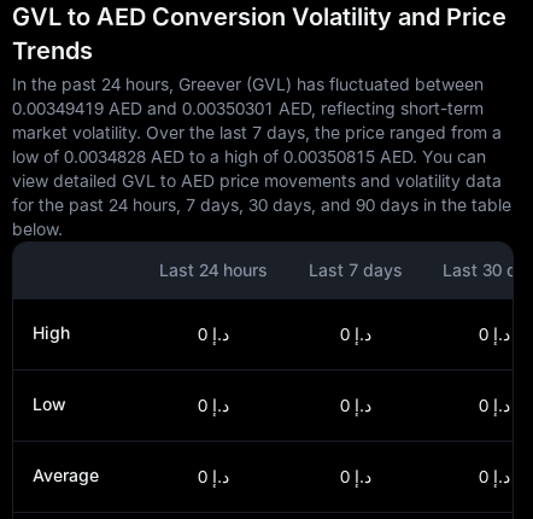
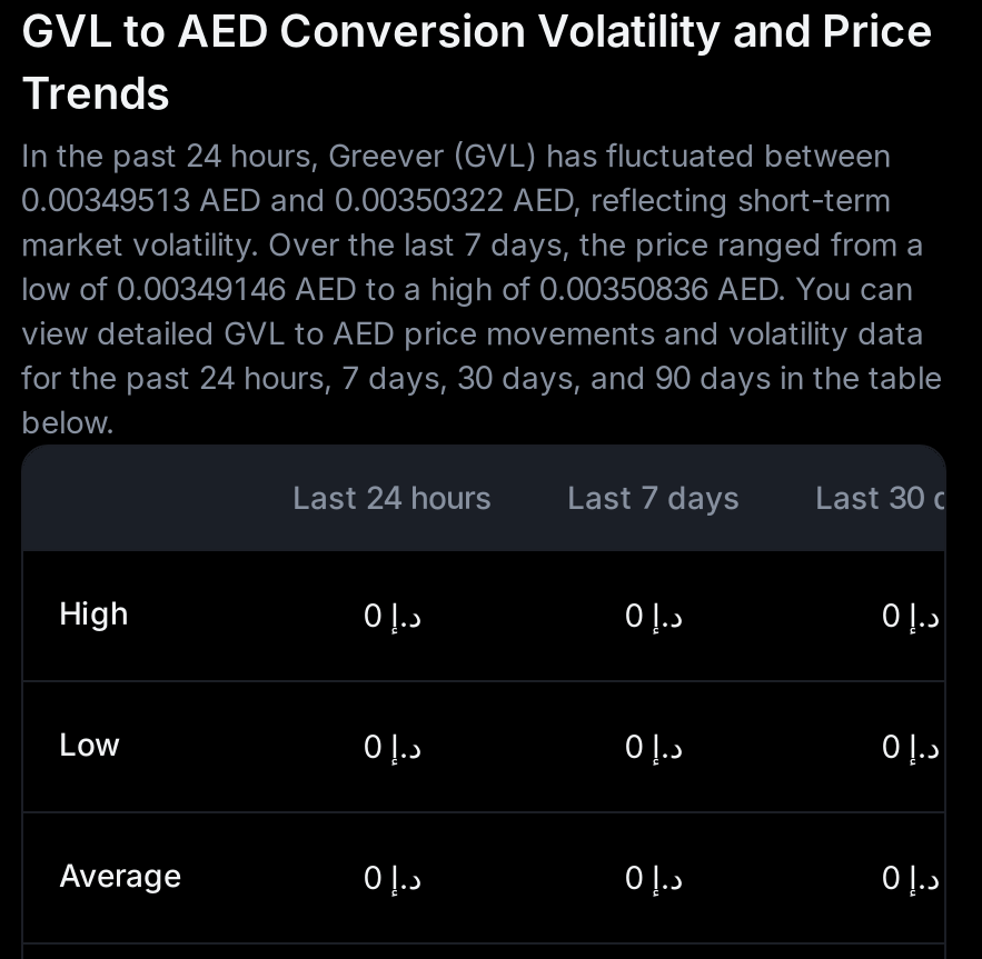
[12,98,484,119] 0.00349419 AED and 0.00350301 AED, reflecting short-term -> [21,181,891,219] 0.00349513 AED and 0.00350322 AED, reflecting short-term
[12,147,486,167] low of 0.0034828 AED to a high of 0.00350815 AED. You can -> [21,270,913,308] low of 0.00349146 AED to a high of 0.00350836 AED. You can

